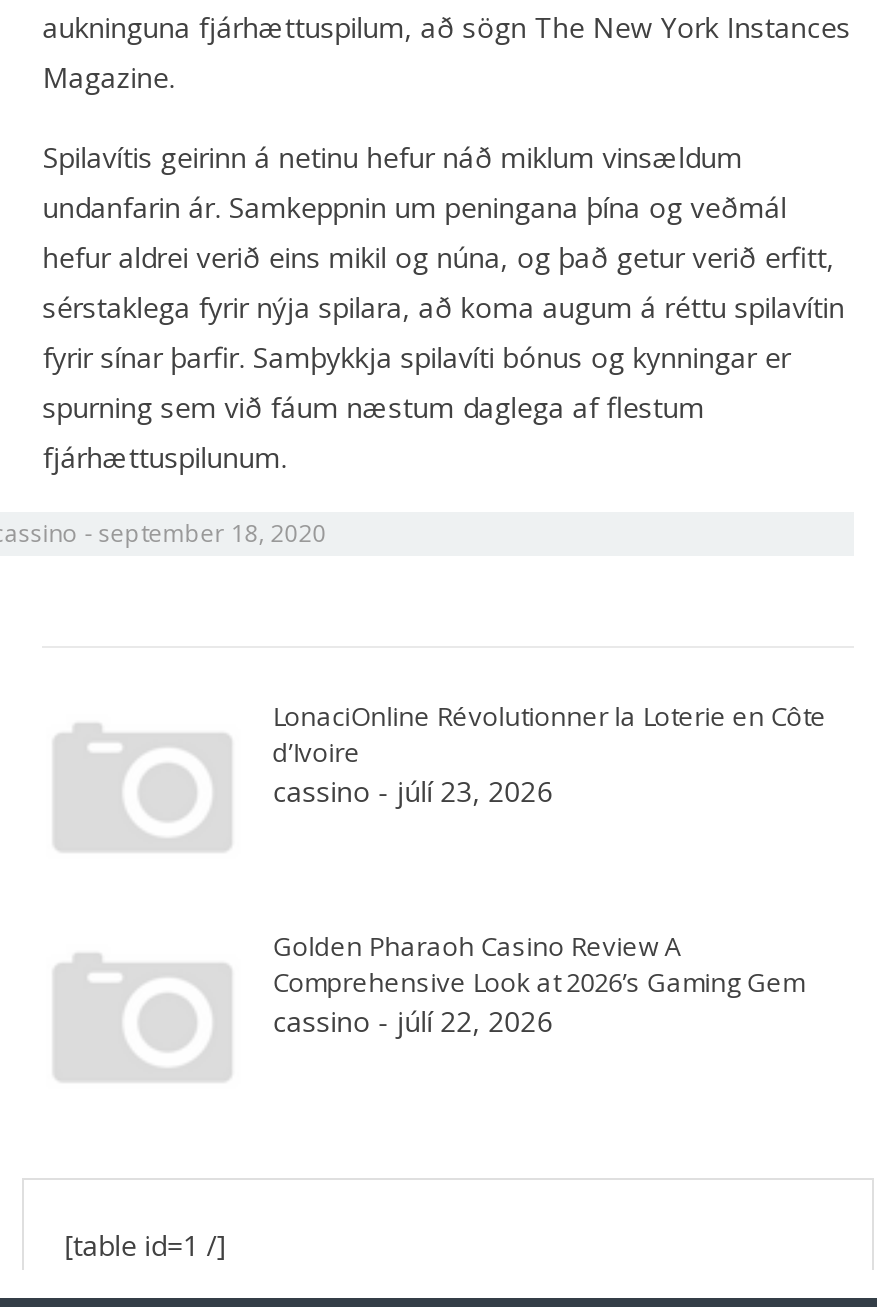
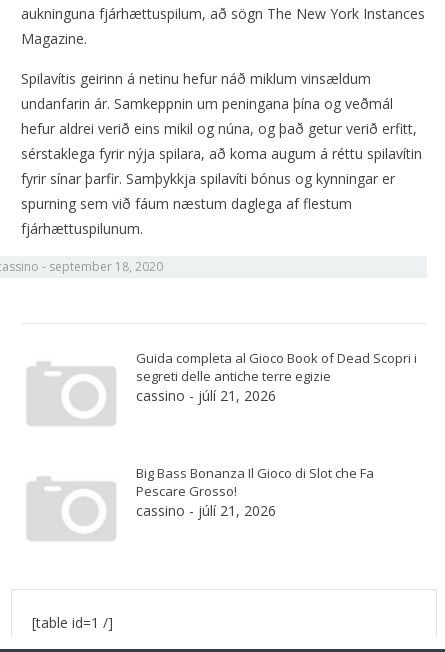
[272,699,826,811] LonaciOnline Révolutionner la Loterie en Côte | d’Ivoire | cassino - júlí 23, 2026 -> [136,349,417,405] Guida completa al Gioco Book of Dead Scopri i | segreti delle antiche terre egizie | cassino - júlí 21, 2026
[272,929,804,1041] Golden Pharaoh Casino Review A | Comprehensive Look at 2026’s Gaming Gem | cassino - júlí 22, 2026 -> [136,464,374,520] Big Bass Bonanza Il Gioco di Slot che Fa | Pescare Grosso! | cassino - júlí 21, 2026

